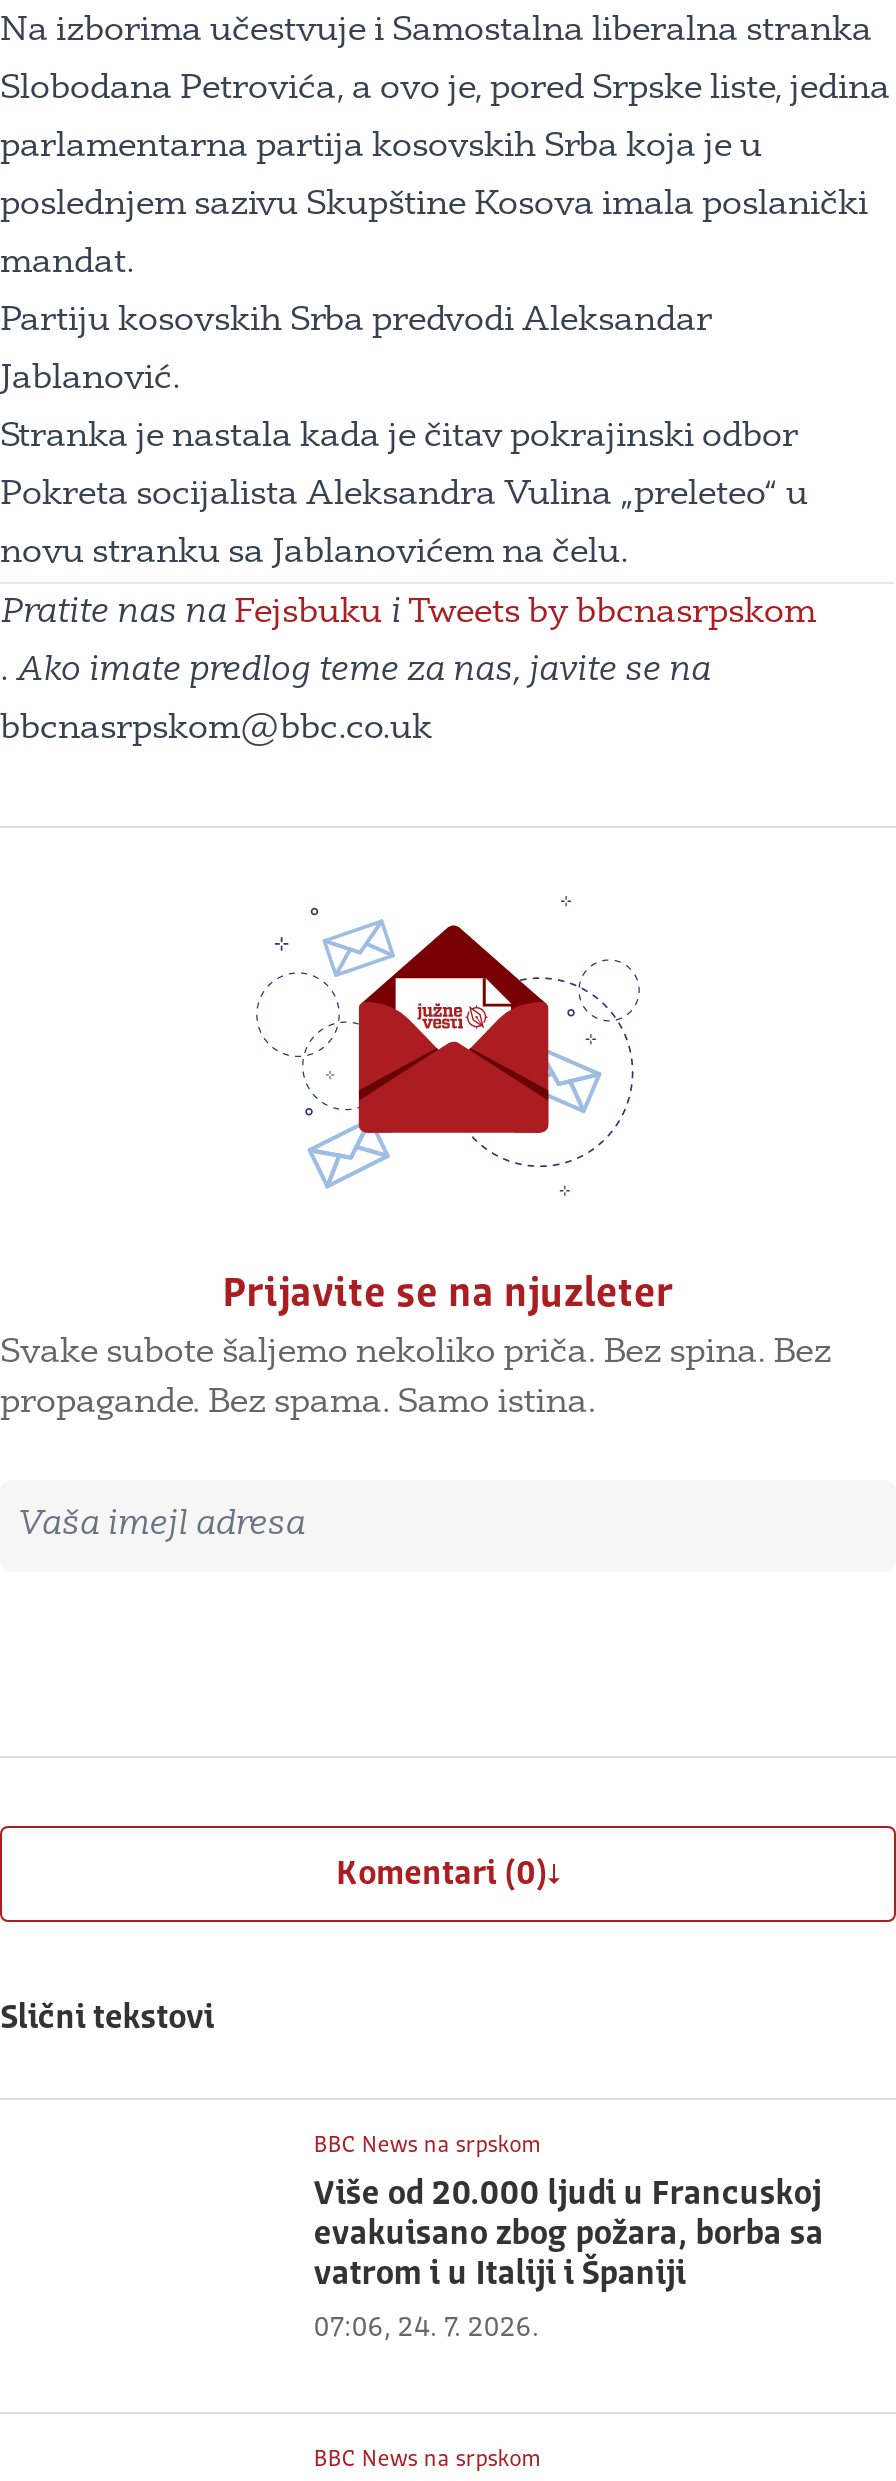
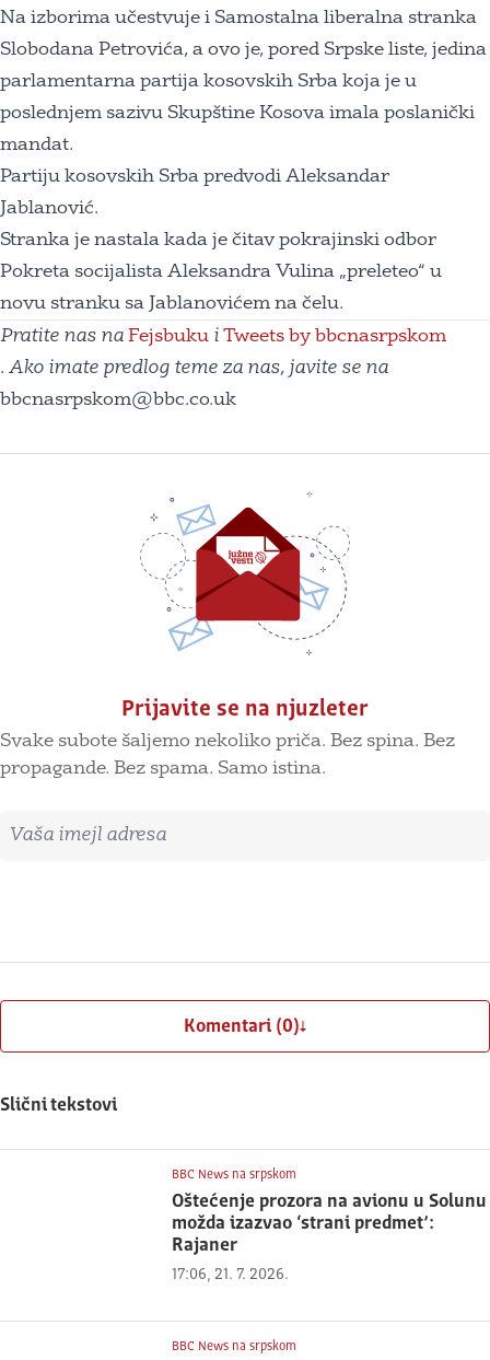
[314,2178,824,2292] Više od 20.000 ljudi u Francuskoj | evakuisano zbog požara, borba sa | vatrom i u Italiji i Španiji -> [171,1192,486,1255] Oštećenje prozora na avionu u Solunu | možda izazvao ‘strani predmet’: | Rajaner
[314,2314,540,2342] 07:06, 24. 7. 2026. -> [171,1267,289,1283] 17:06, 21. 7. 2026.

